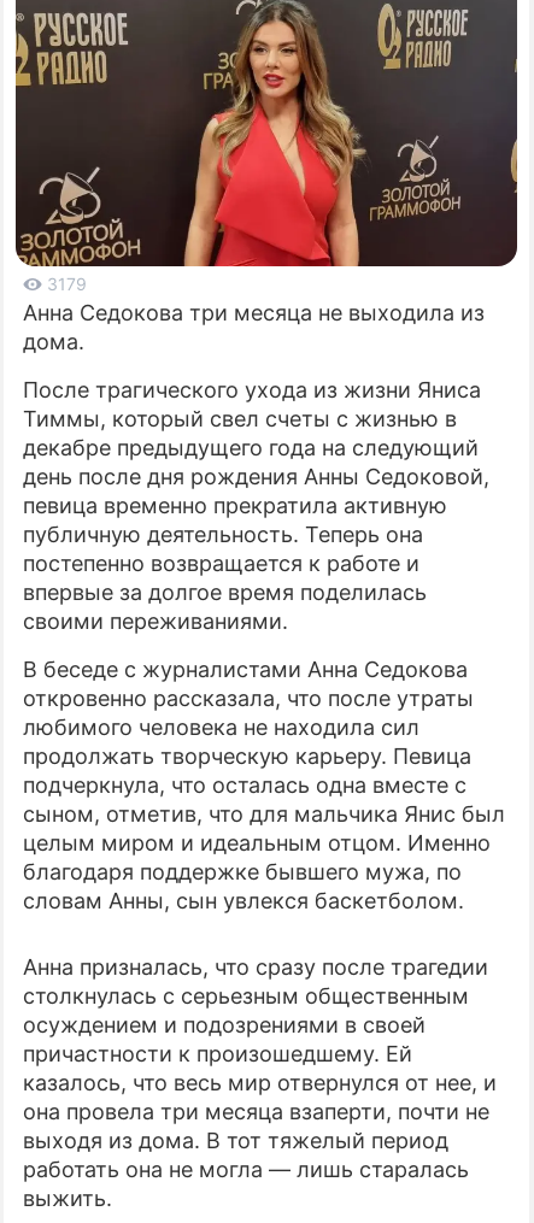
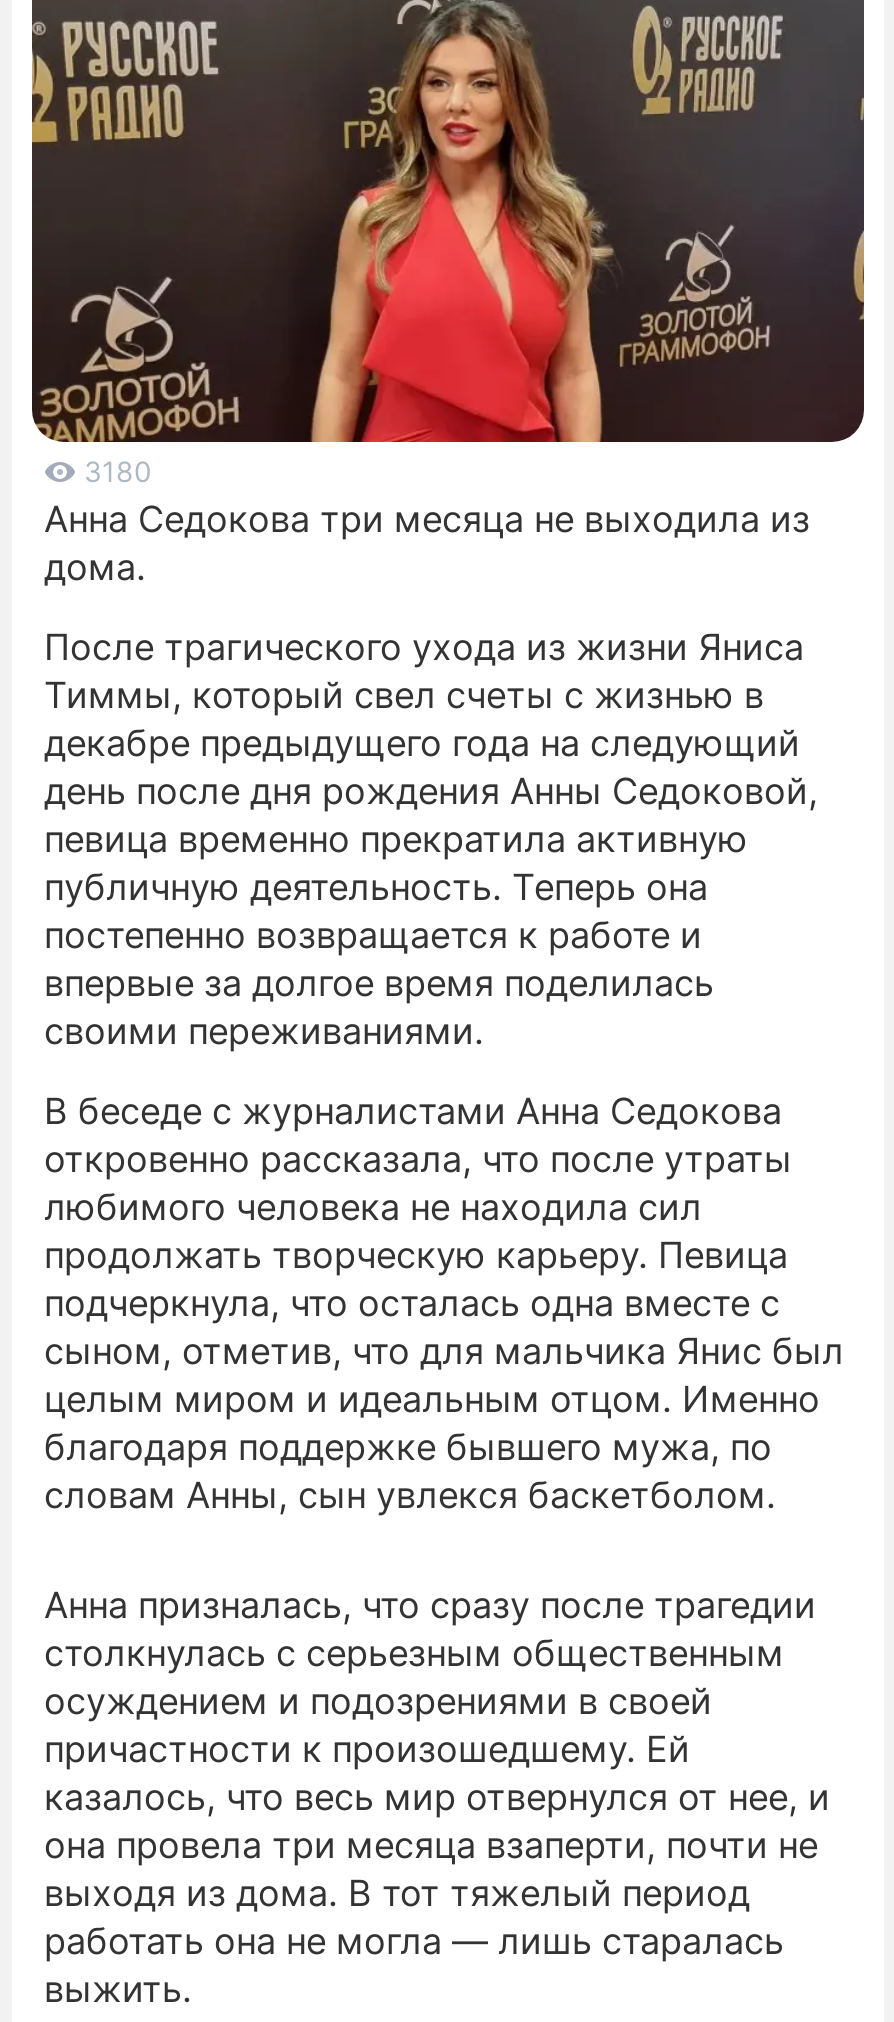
[47,273,87,294] 3179 -> [84,454,152,488] 3180

